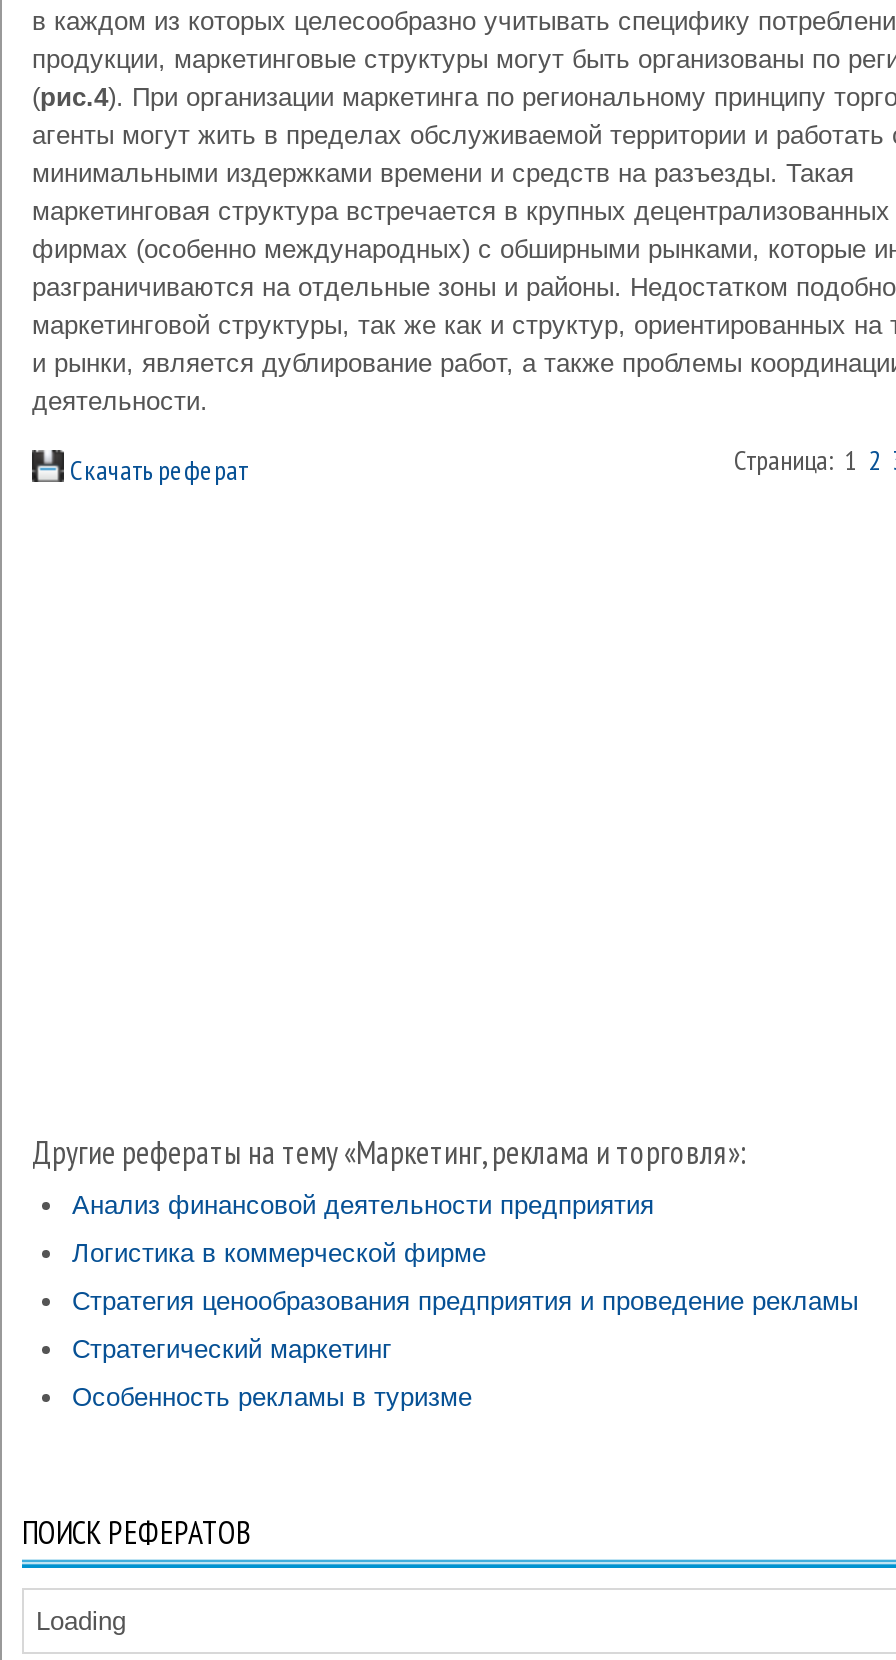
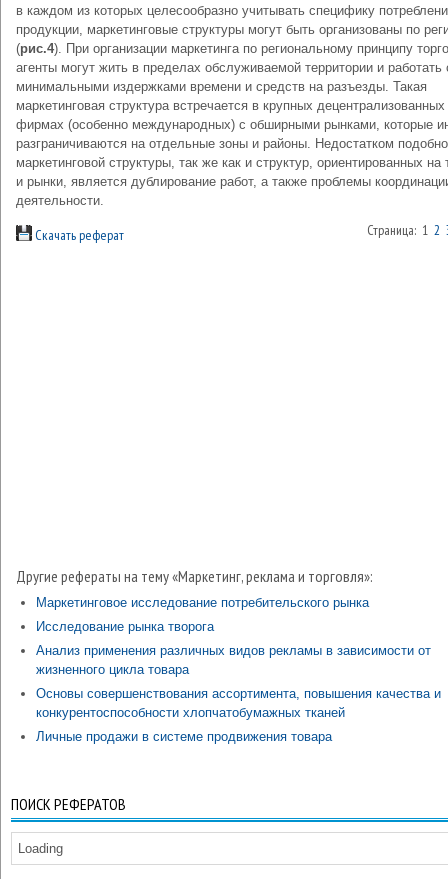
[72,1190,654,1220] Анализ финансовой деятельности предприятия -> [36,595,369,610] Маркетинговое исследование потребительского рынка
[72,1238,486,1268] Логистика в коммерческой фирме -> [36,619,214,634] Исследование рынка творога
[72,1286,858,1316] Стратегия ценообразования предприятия и проведение рекламы -> [36,643,431,677] Анализ применения различных видов рекламы в зависимости от | жизненного цикла товара
[72,1334,392,1364] Стратегический маркетинг -> [36,686,441,720] Основы совершенствования ассортимента, повышения качества и | конкурентоспособности хлопчатобумажных тканей
[72,1382,472,1412] Особенность рекламы в туризме -> [36,729,332,744] Личные продажи в системе продвижения товара

